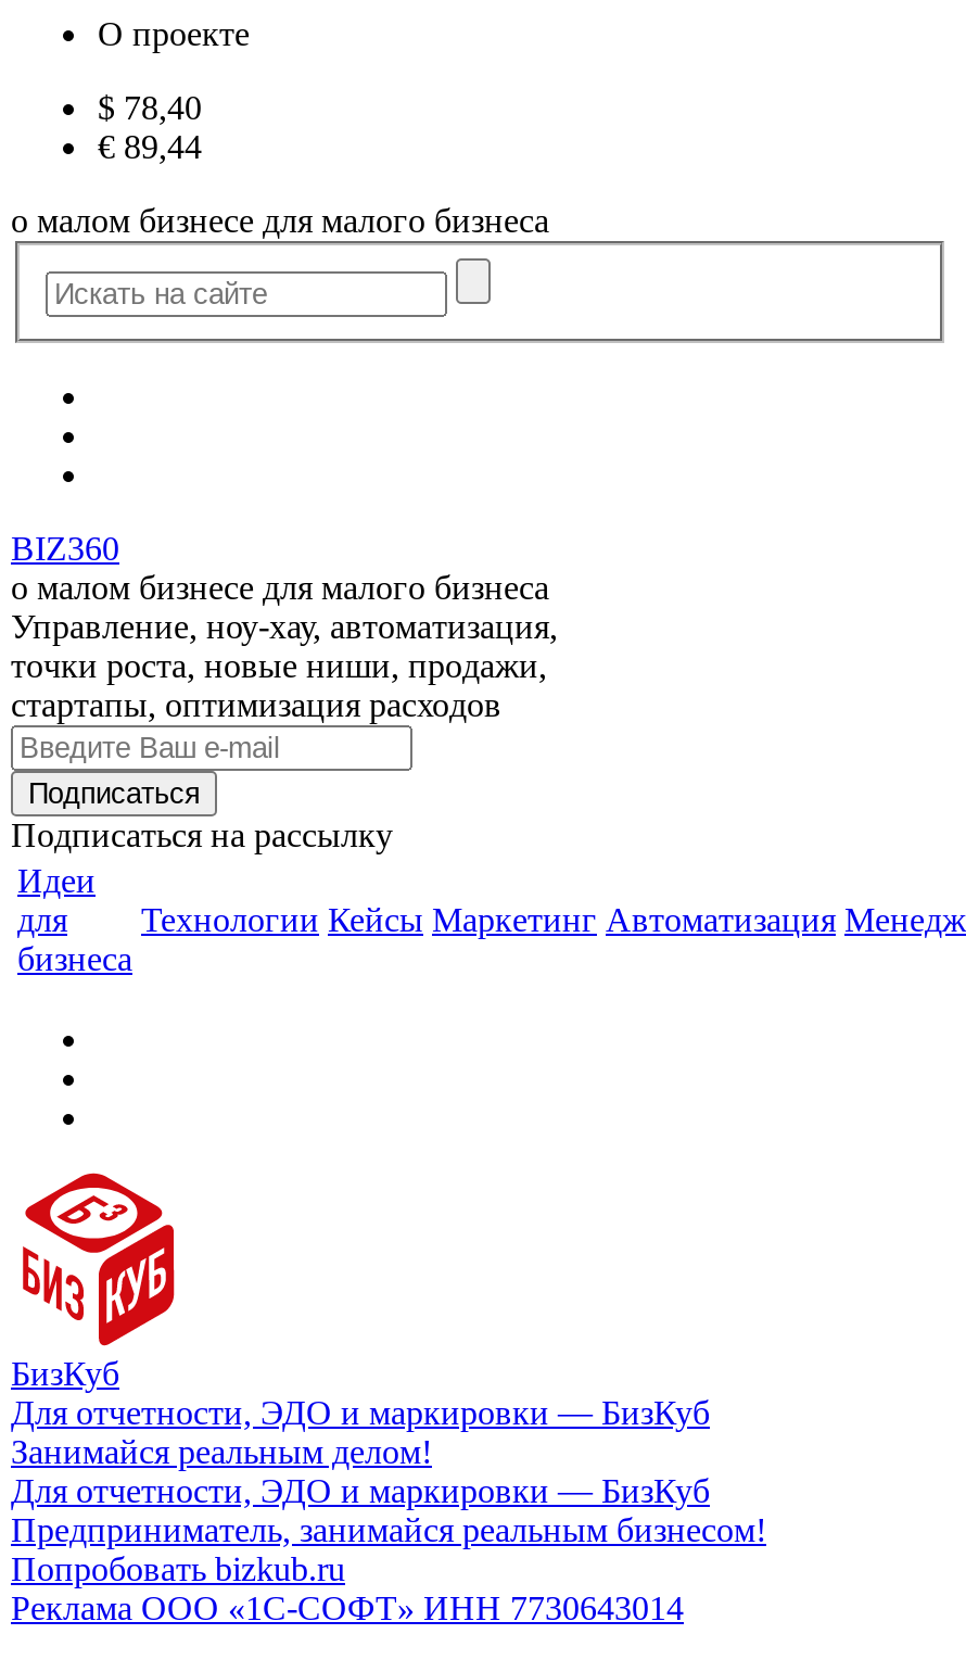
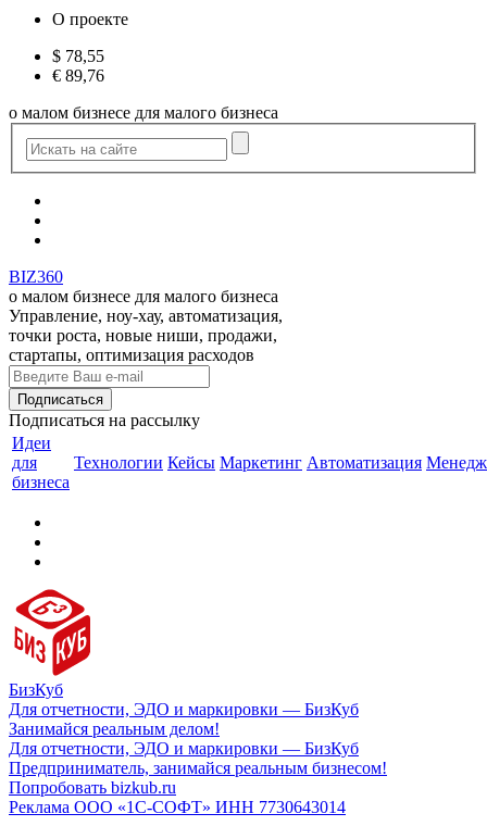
[98,89,202,126] $78,40 -> [52,47,104,65] $78,55
[98,128,202,165] €89,44 -> [52,66,104,85] €89,76

